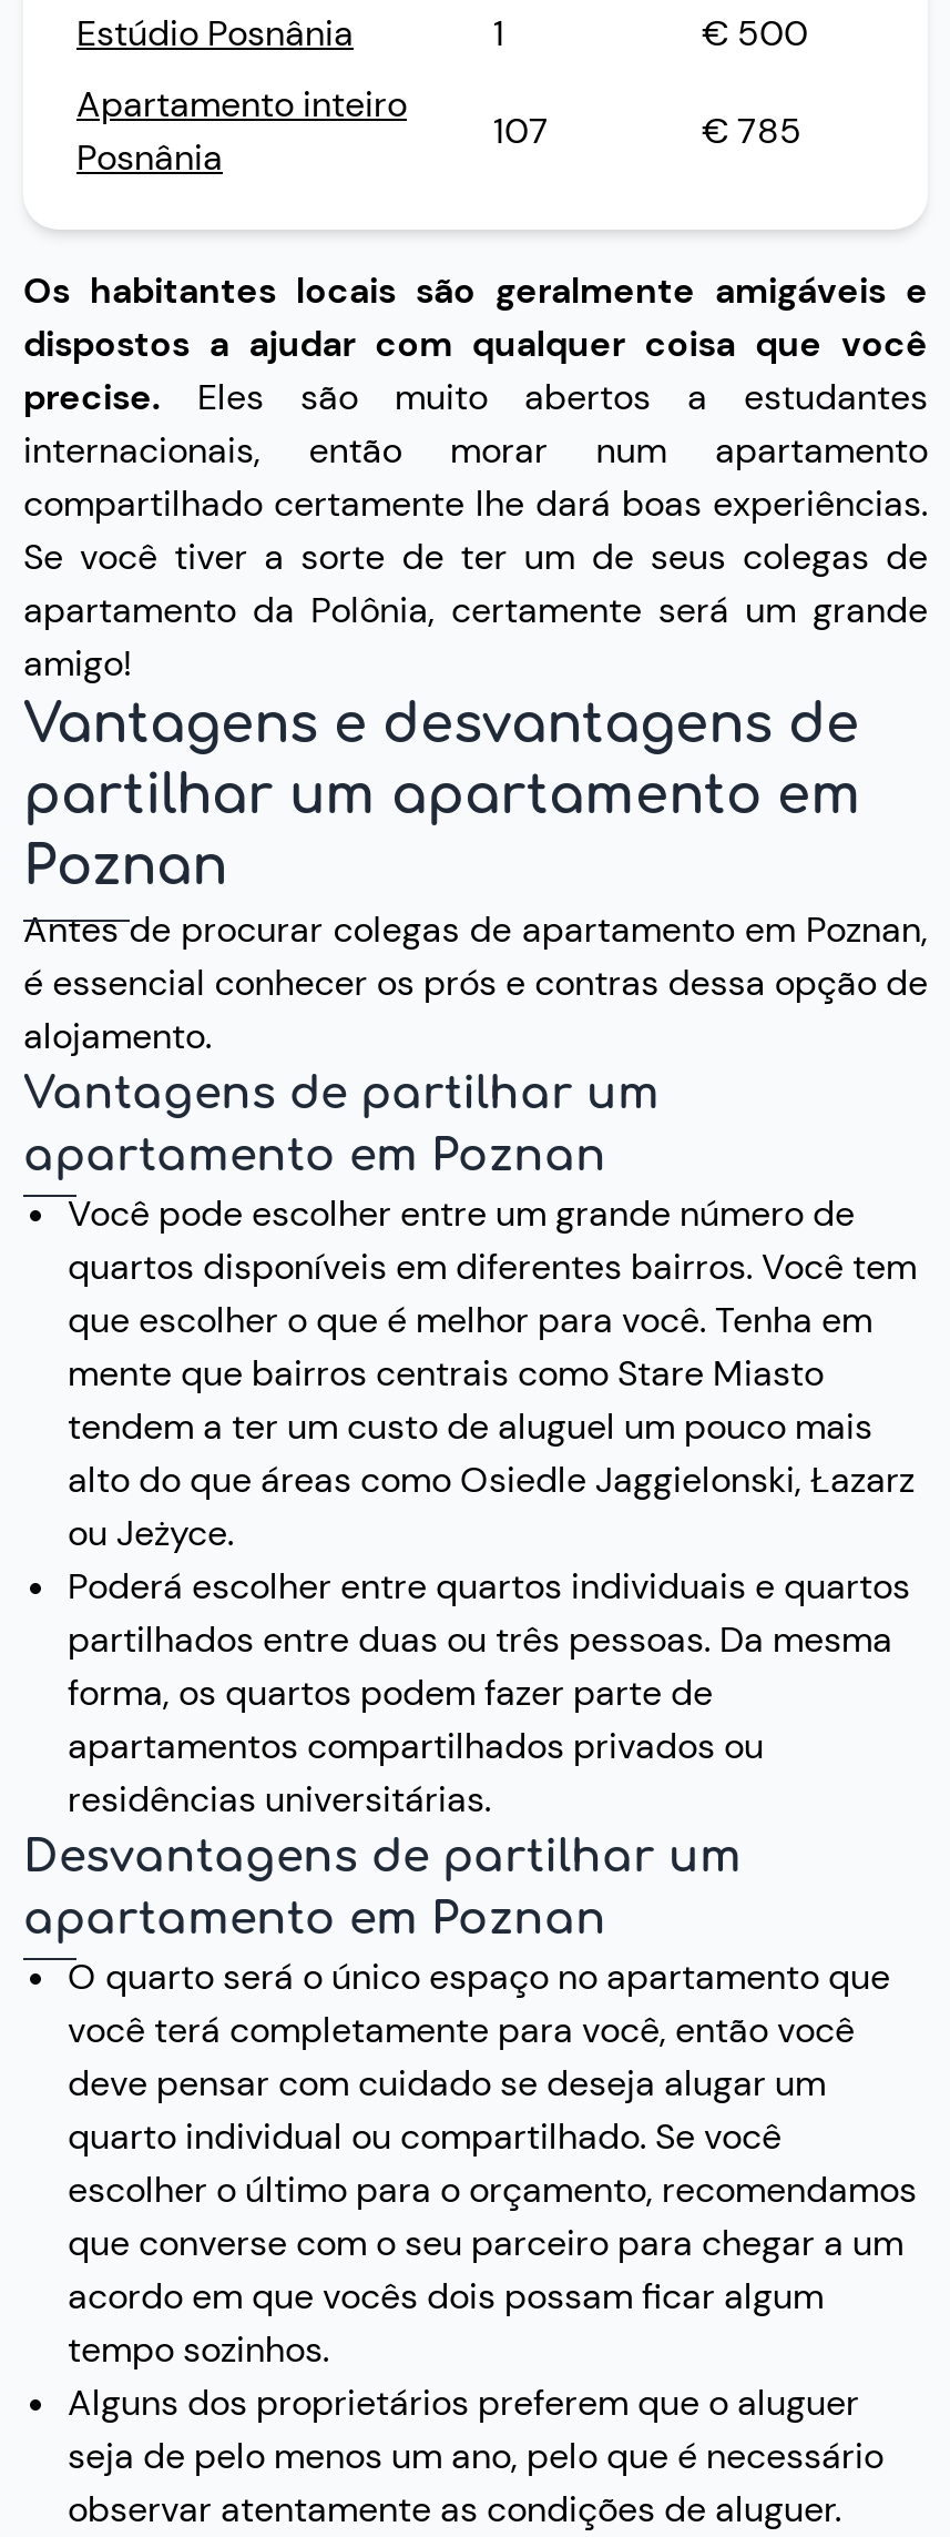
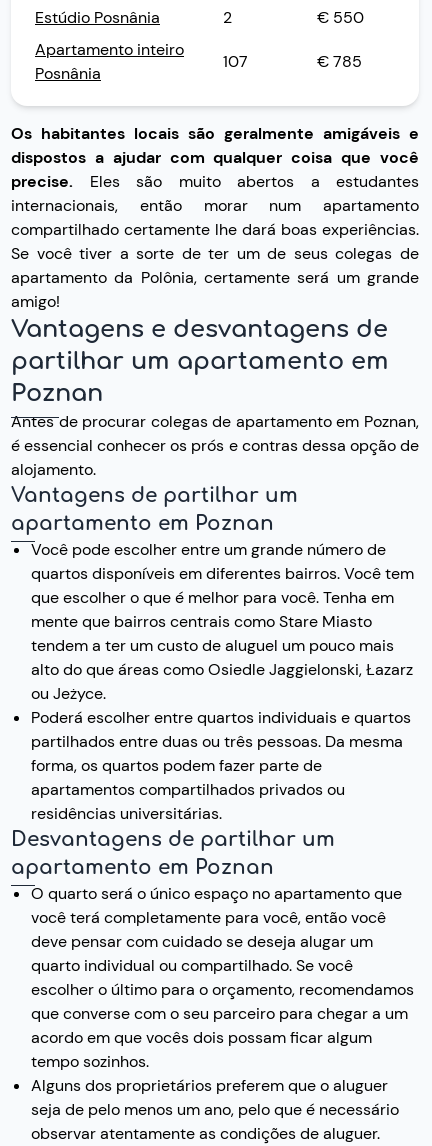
[493,10,504,57] 1 -> [223,7,232,28] 2
[702,10,808,57] € 500 -> [317,7,364,28] € 550

